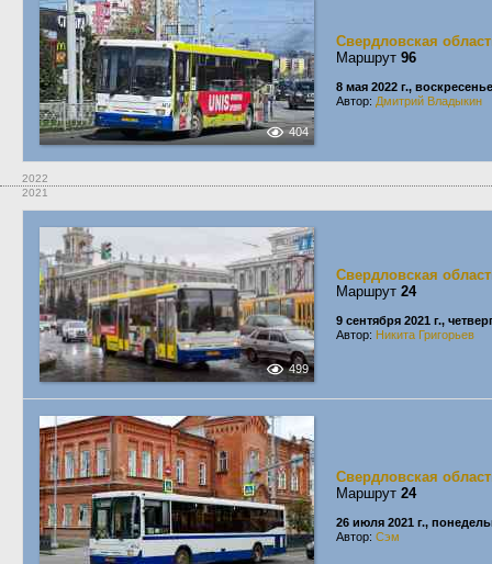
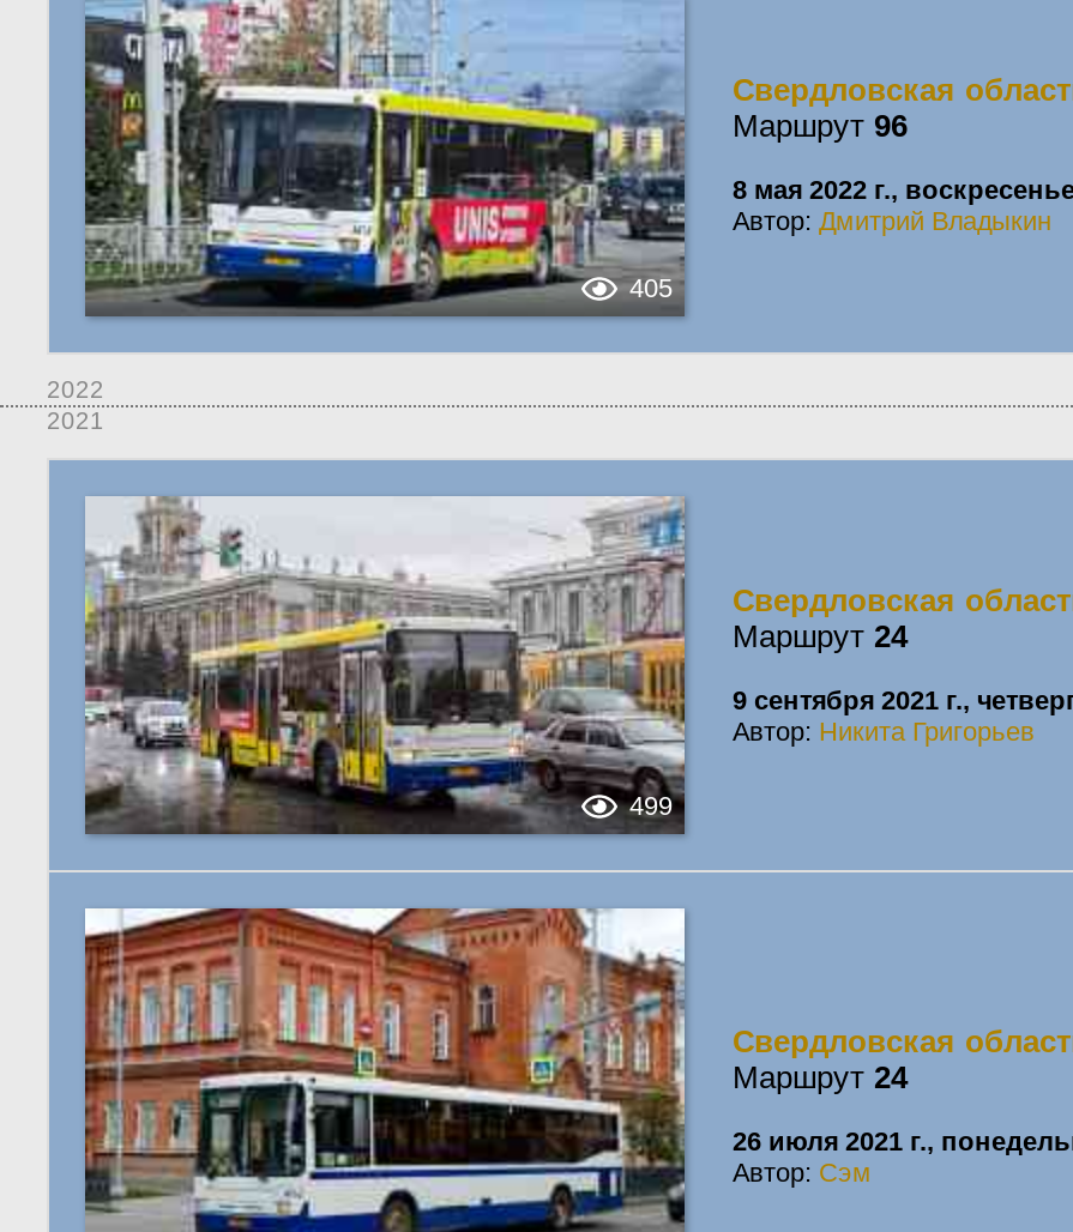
[289,125,309,138] 404 -> [629,273,673,302] 405

